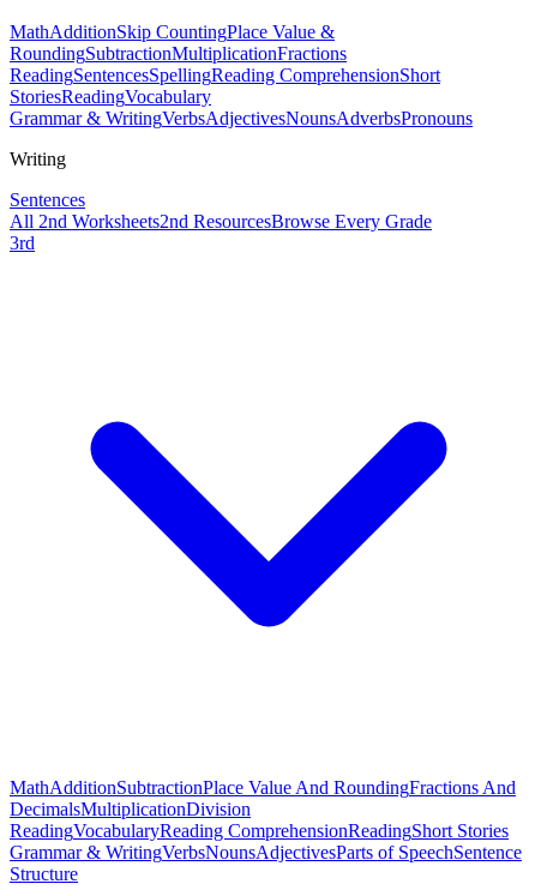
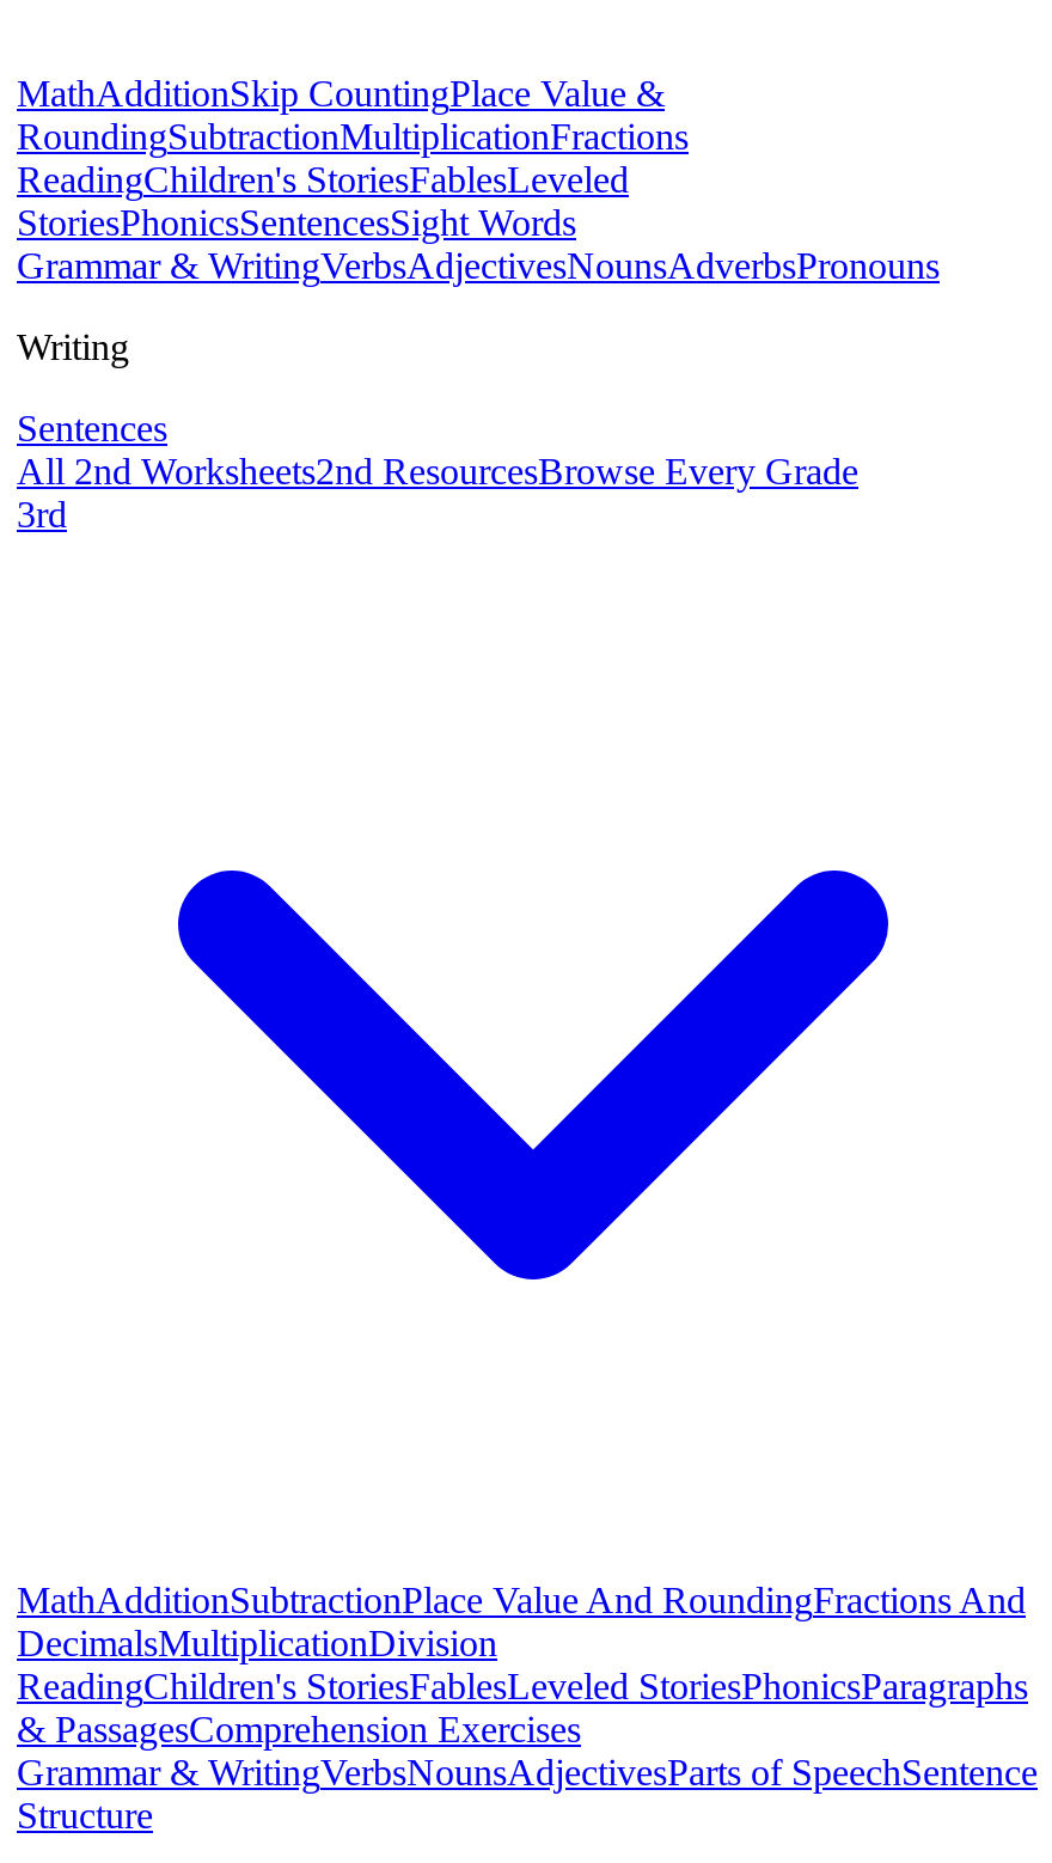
[10,65,440,107] ReadingSentencesSpellingReading ComprehensionShort | StoriesReadingVocabulary -> [17,159,629,243] ReadingChildren's StoriesFablesLeveled | StoriesPhonicsSentencesSight Words
[10,820,509,841] ReadingVocabularyReading ComprehensionReadingShort Stories -> [17,1666,1028,1749] ReadingChildren's StoriesFablesLeveled StoriesPhonicsParagraphs | & PassagesComprehension Exercises

